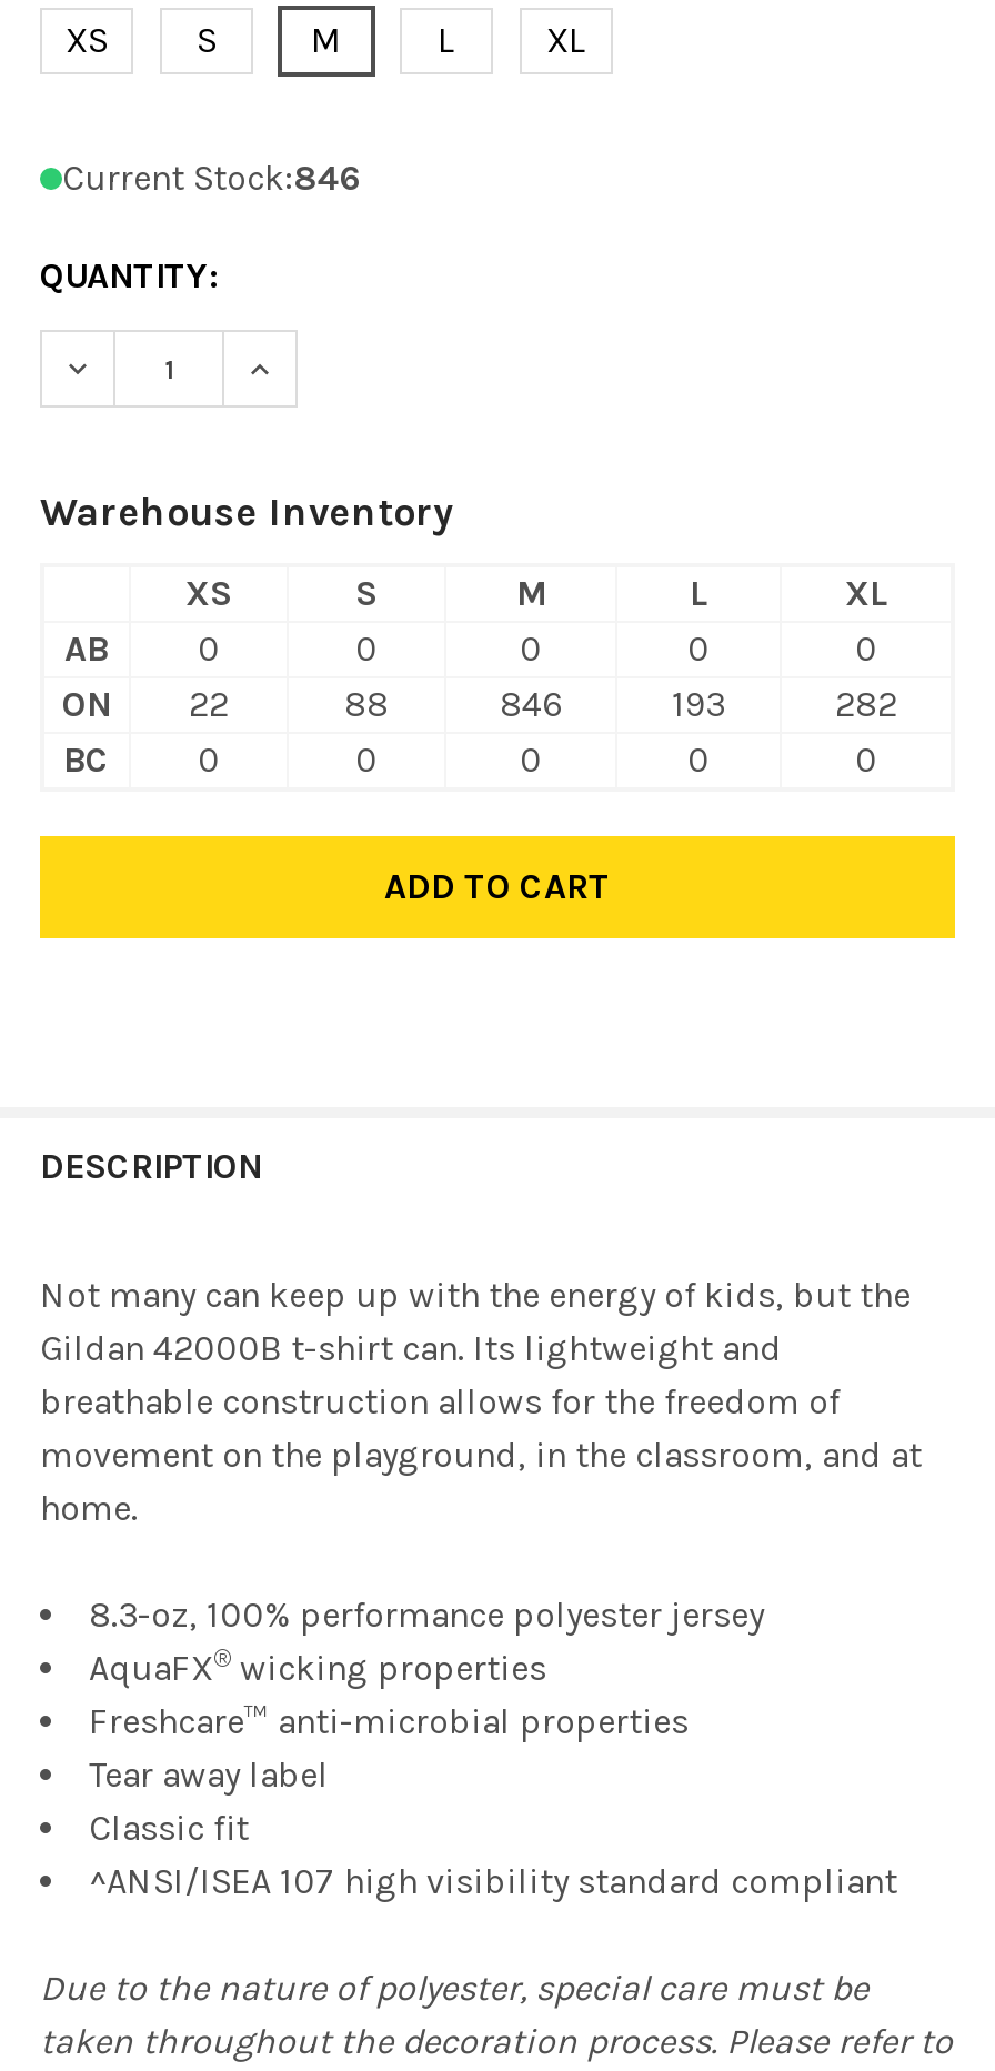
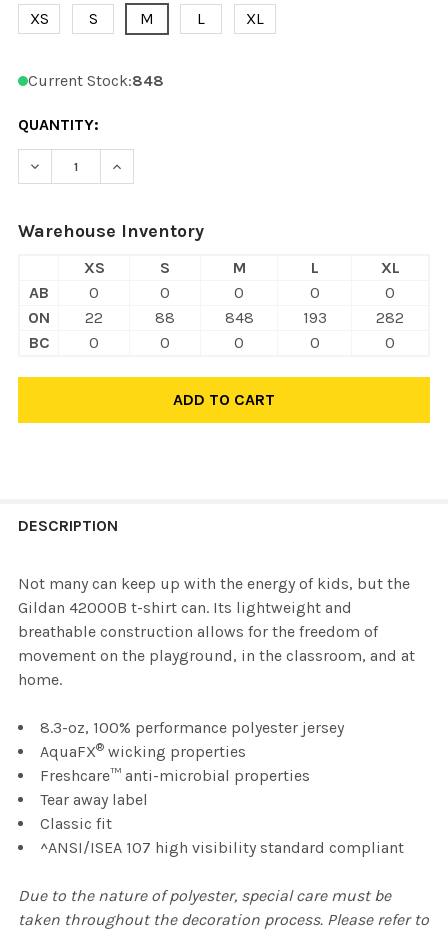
[62,157,362,199] Current Stock:846 -> [28,71,164,90] Current Stock:848
[500,684,562,726] 846 -> [224,308,253,327] 848

